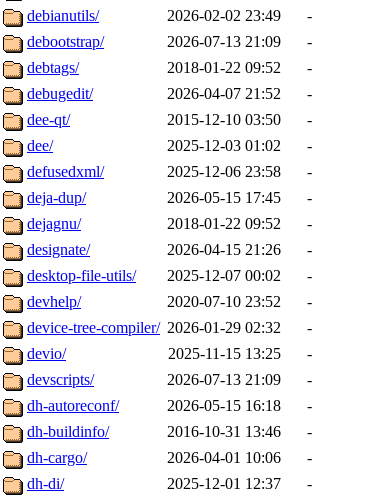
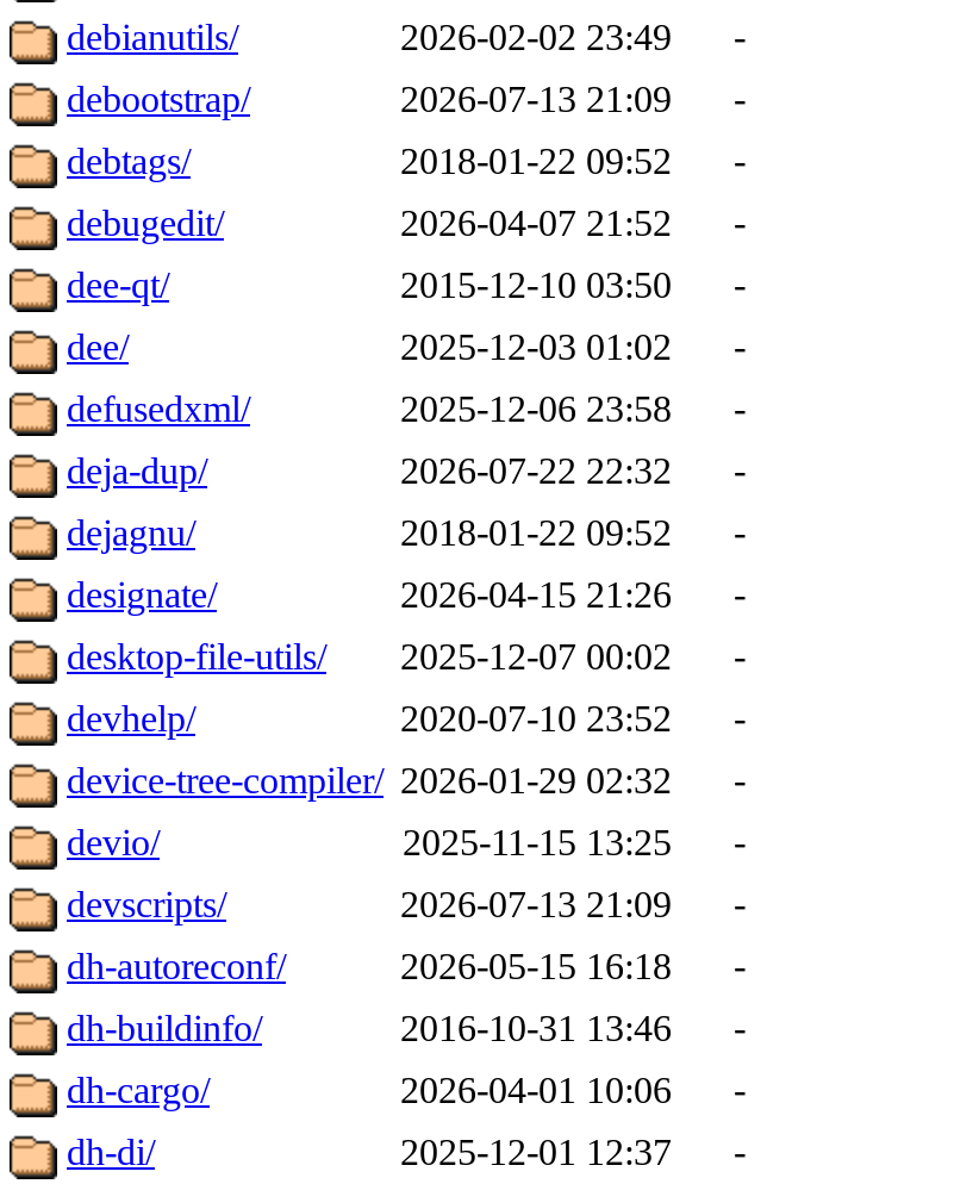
[167,189,281,206] 2026-05-15 17:45 -> [400,451,672,492] 2026-07-22 22:32

